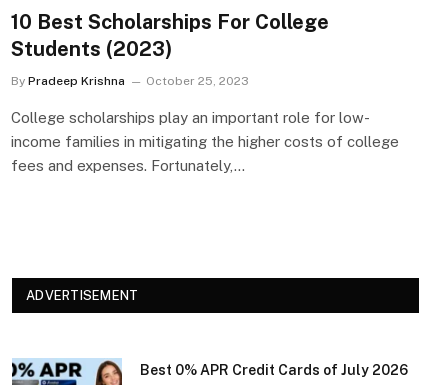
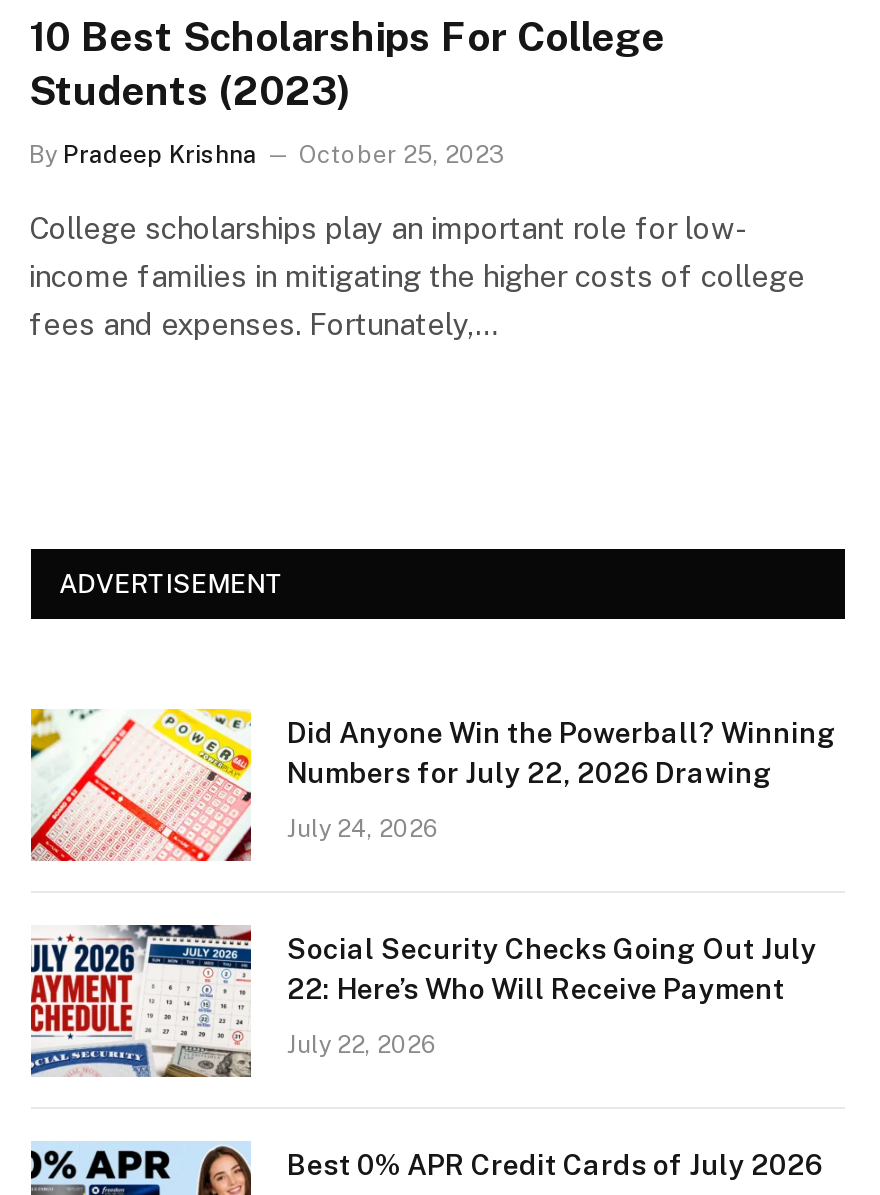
none -> [29,707,837,863] [image] | Did Anyone Win the Powerball? Winning | Numbers for July 22, 2026 Drawing | July 24, 2026
none -> [29,923,817,1079] [image] | Social Security Checks Going Out July | 22: Here’s Who Will Receive Payment | July 22, 2026

